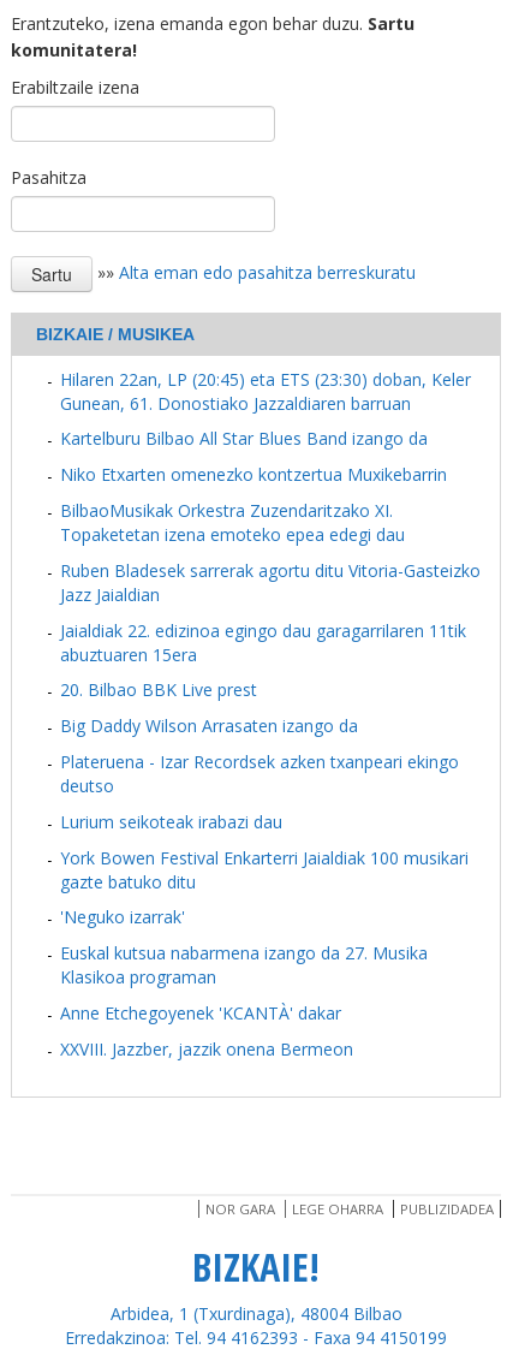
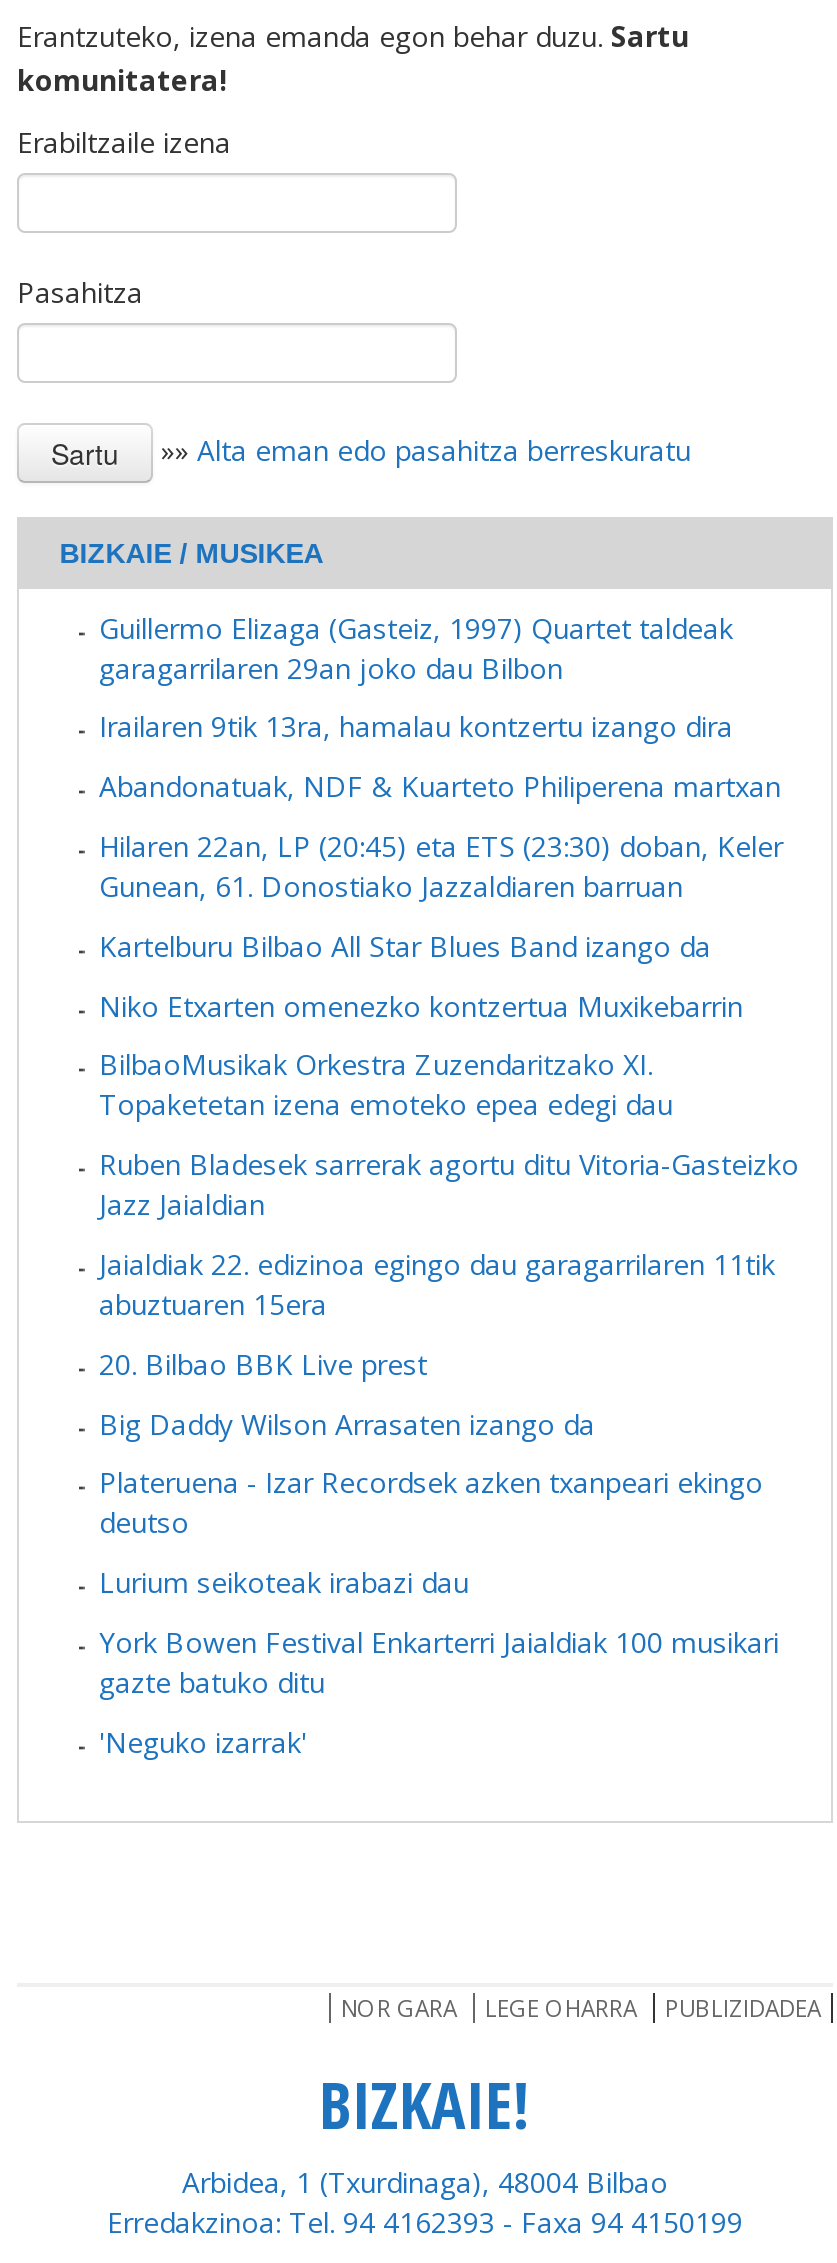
none -> [99,608,781,805] Guillermo Elizaga (Gasteiz, 1997) Quartet taldeak | garagarrilaren 29an joko dau Bilbon | Irailaren 9tik 13ra, hamalau kontzertu izango dira | Abandonatuak, NDF & Kuarteto Philiperena martxan
moved [60,367,481,929] -> [99,827,799,1760]: Hilaren 22an, LP (20:45) eta ETS (23:30) doban, Keler | Gunean, 61. Donostiako Jazzaldiaren barruan | Kartelburu Bilbao All Star Blues Band izango da | ... | gazte batuko ditu | 'Neguko izarrak'
[60,942,428,1060] Euskal kutsua nabarmena izango da 27. Musika | Klasikoa programan | Anne Etchegoyenek 'KCANTÀ' dakar | XXVIII. Jazzber, jazzik onena Bermeon -> none

